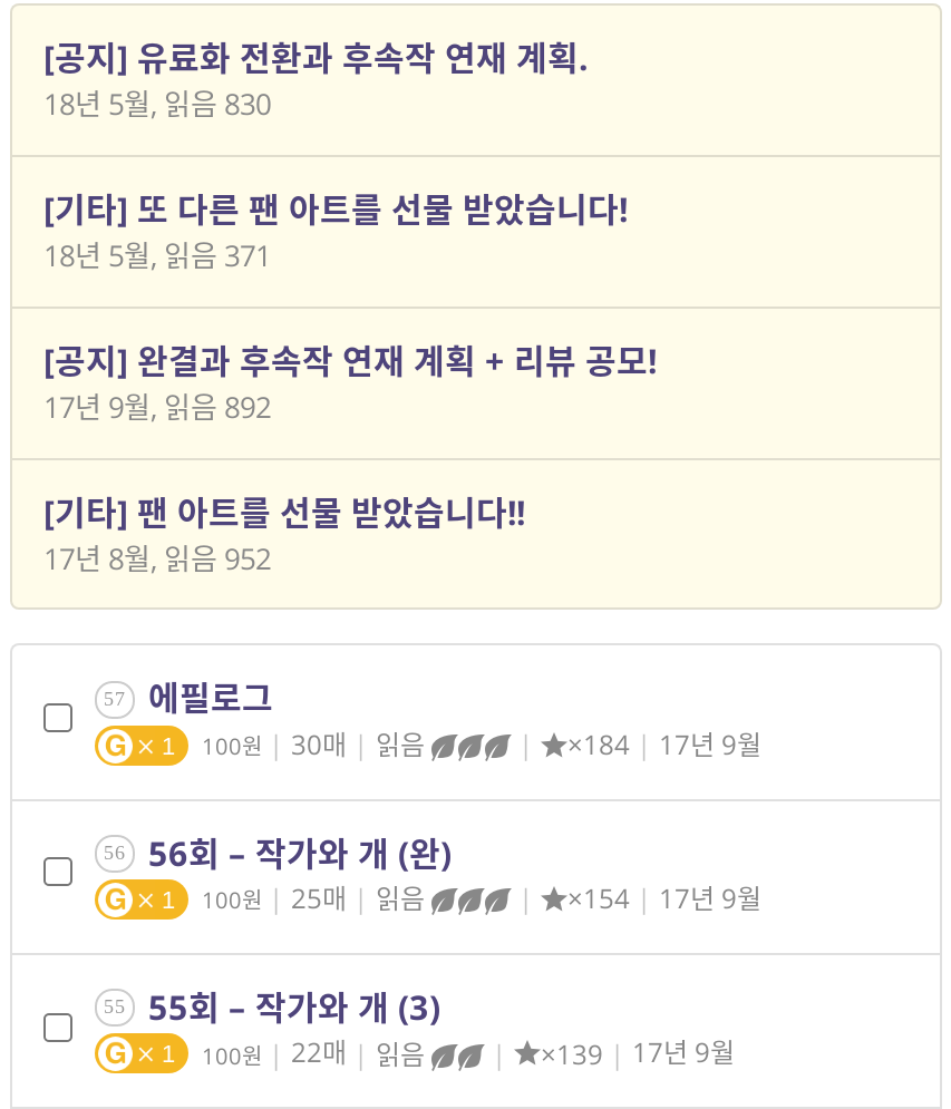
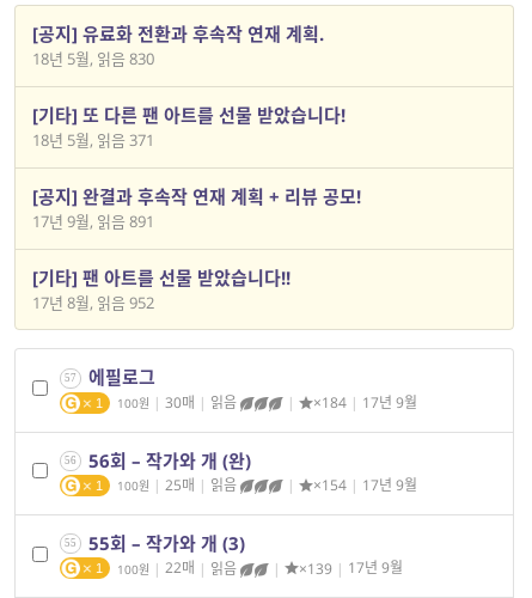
[43,387,271,427] 17년 9월, 읽음 892 -> [32,211,154,232] 17년 9월, 읽음 891

